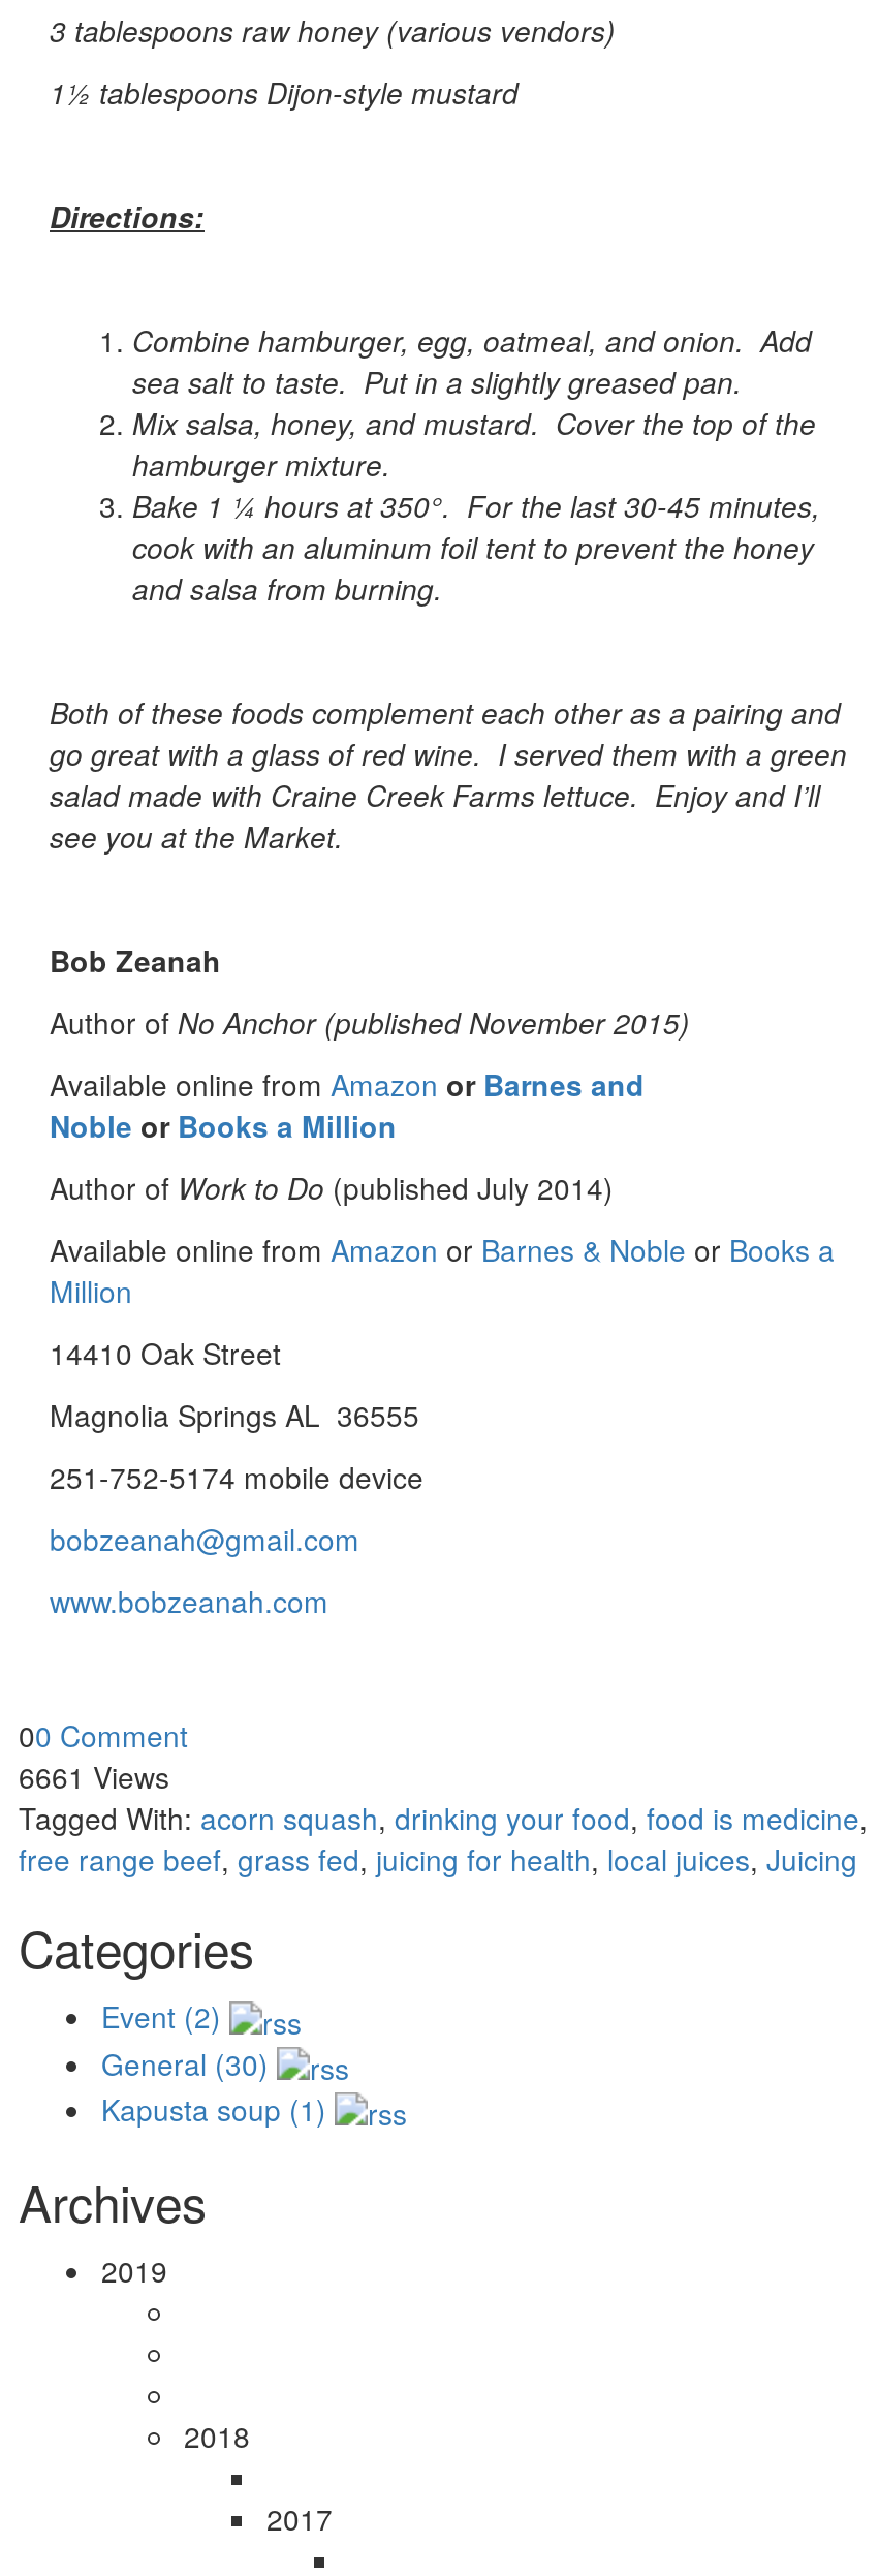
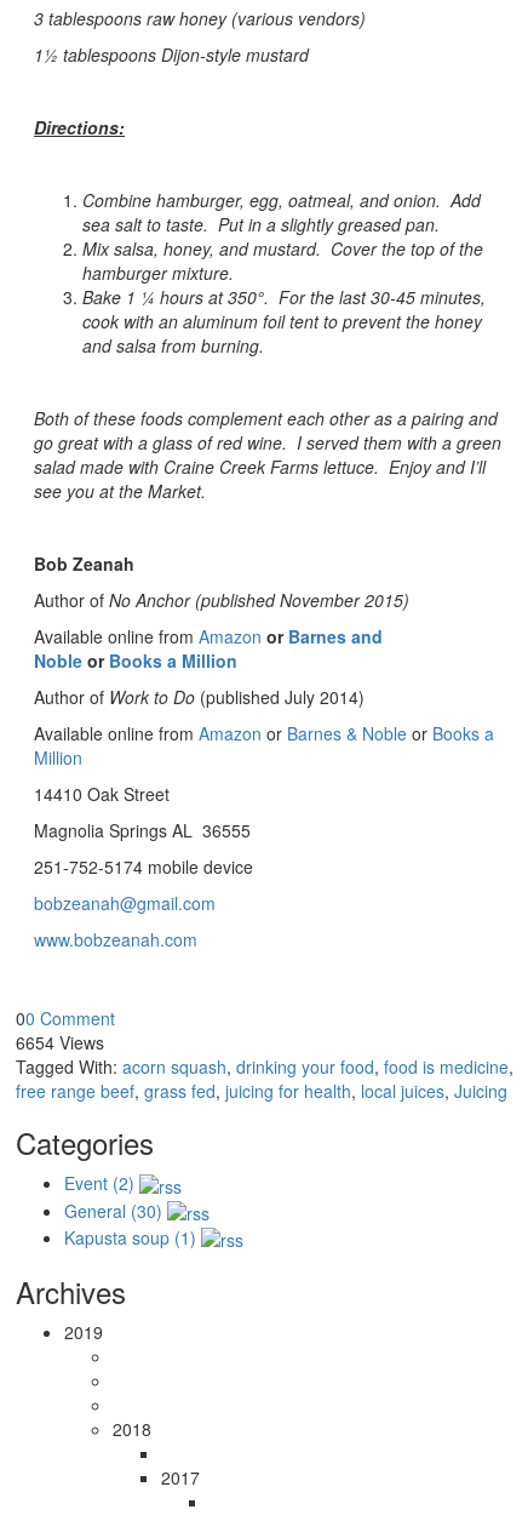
[19,1756,169,1798] 6661 Views -> [16,1031,104,1055] 6654 Views

